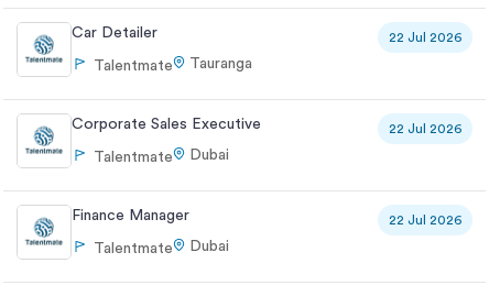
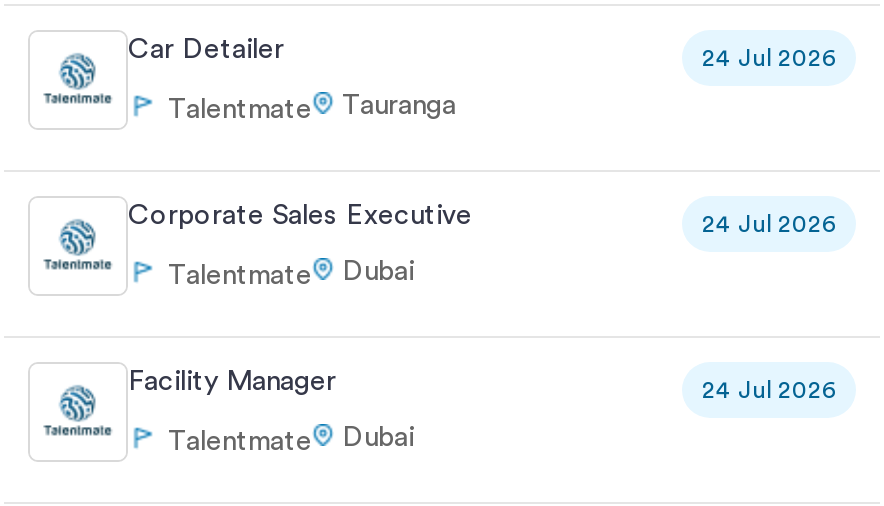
[389,31,461,44] 22 Jul 2026 -> [702,46,836,70] 24 Jul 2026
[389,122,461,135] 22 Jul 2026 -> [702,212,836,236] 24 Jul 2026
[72,208,189,223] Finance Manager -> [128,368,336,396] Facility Manager
[389,213,461,227] 22 Jul 2026 -> [702,378,836,402] 24 Jul 2026

